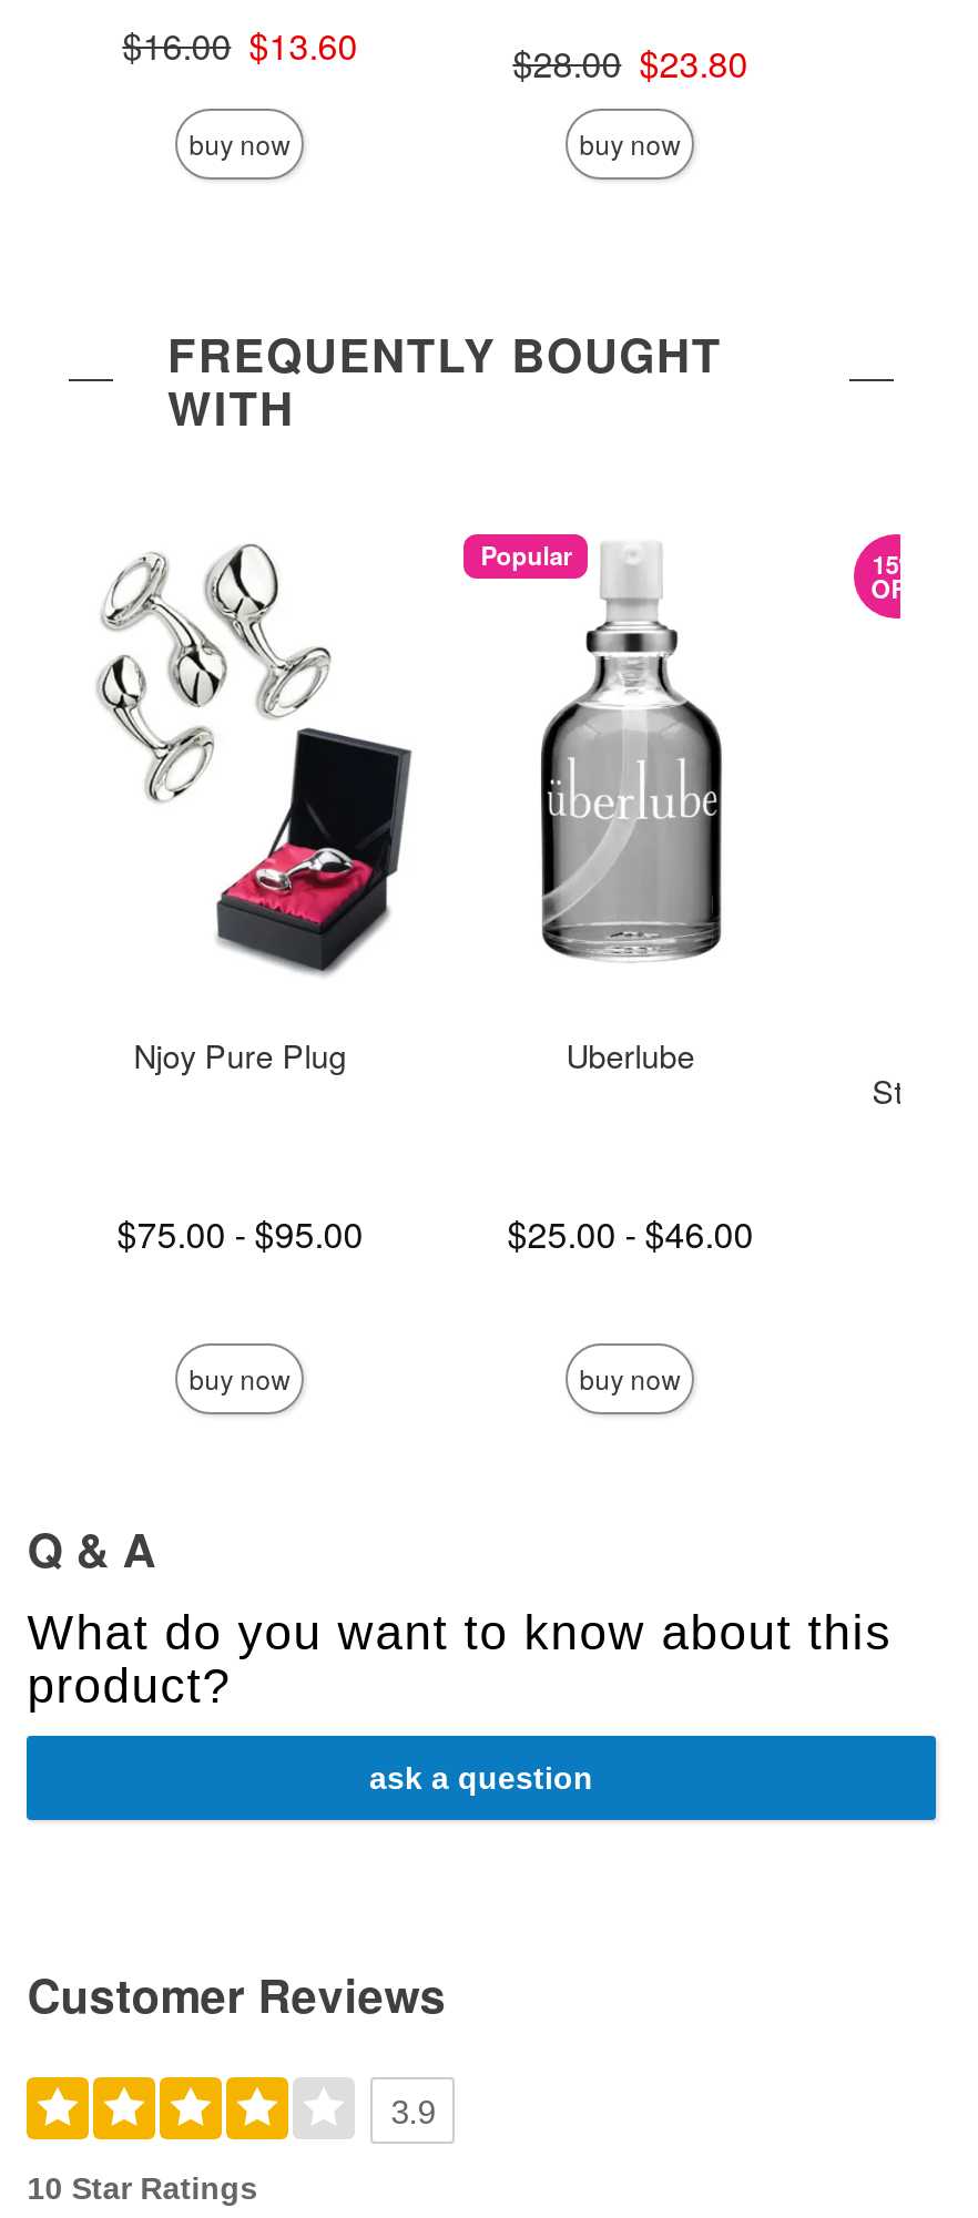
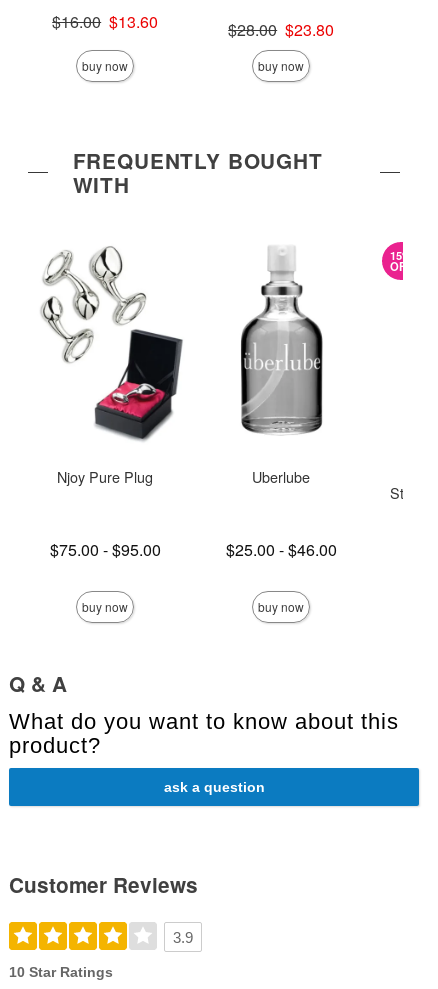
[481,537,571,572] Popular -> none

